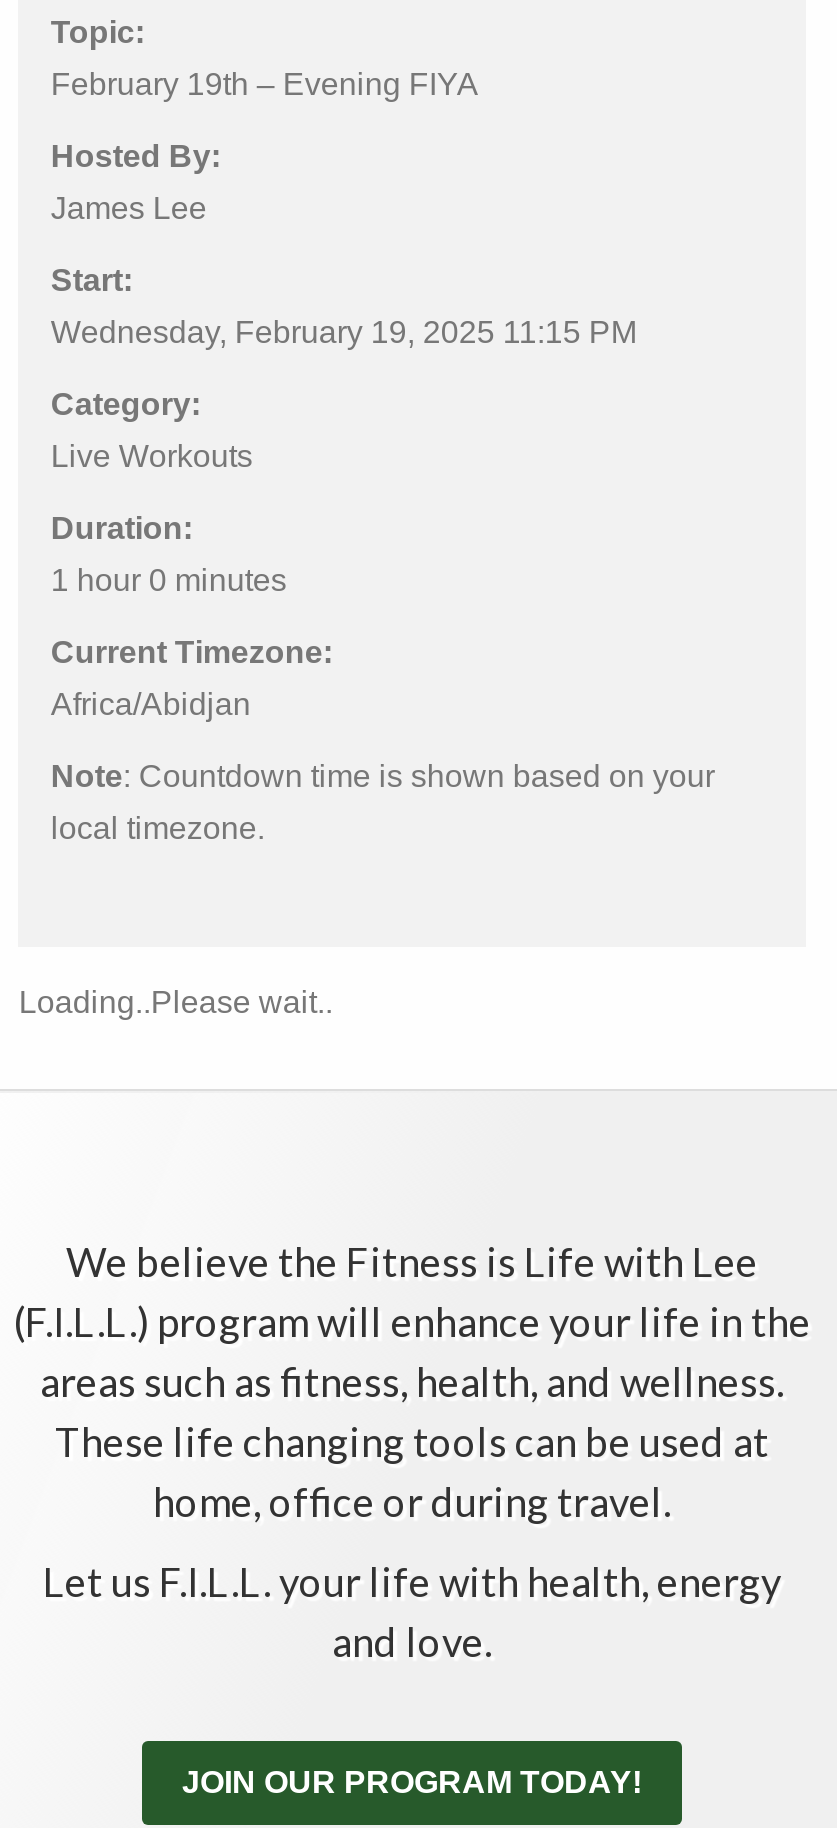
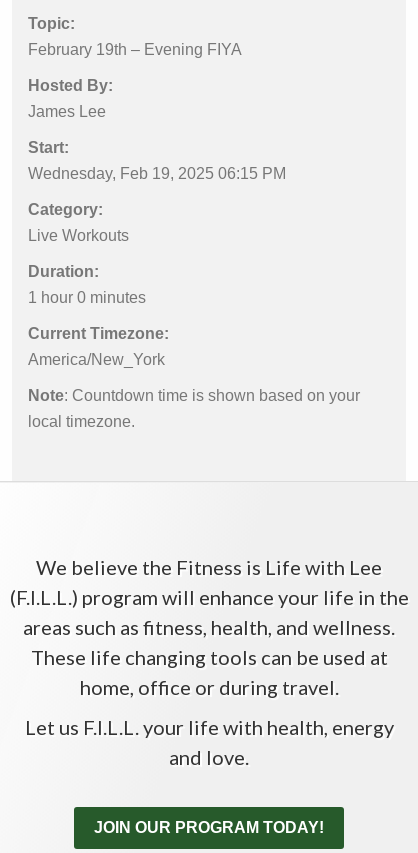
[51,315,637,349] Wednesday, February 19, 2025 11:15 PM -> [28,165,286,182] Wednesday, Feb 19, 2025 06:15 PM
[51,687,251,721] Africa/Abidjan -> [28,351,165,368] America/New_York
[19,985,333,1019] Loading..Please wait.. -> none

